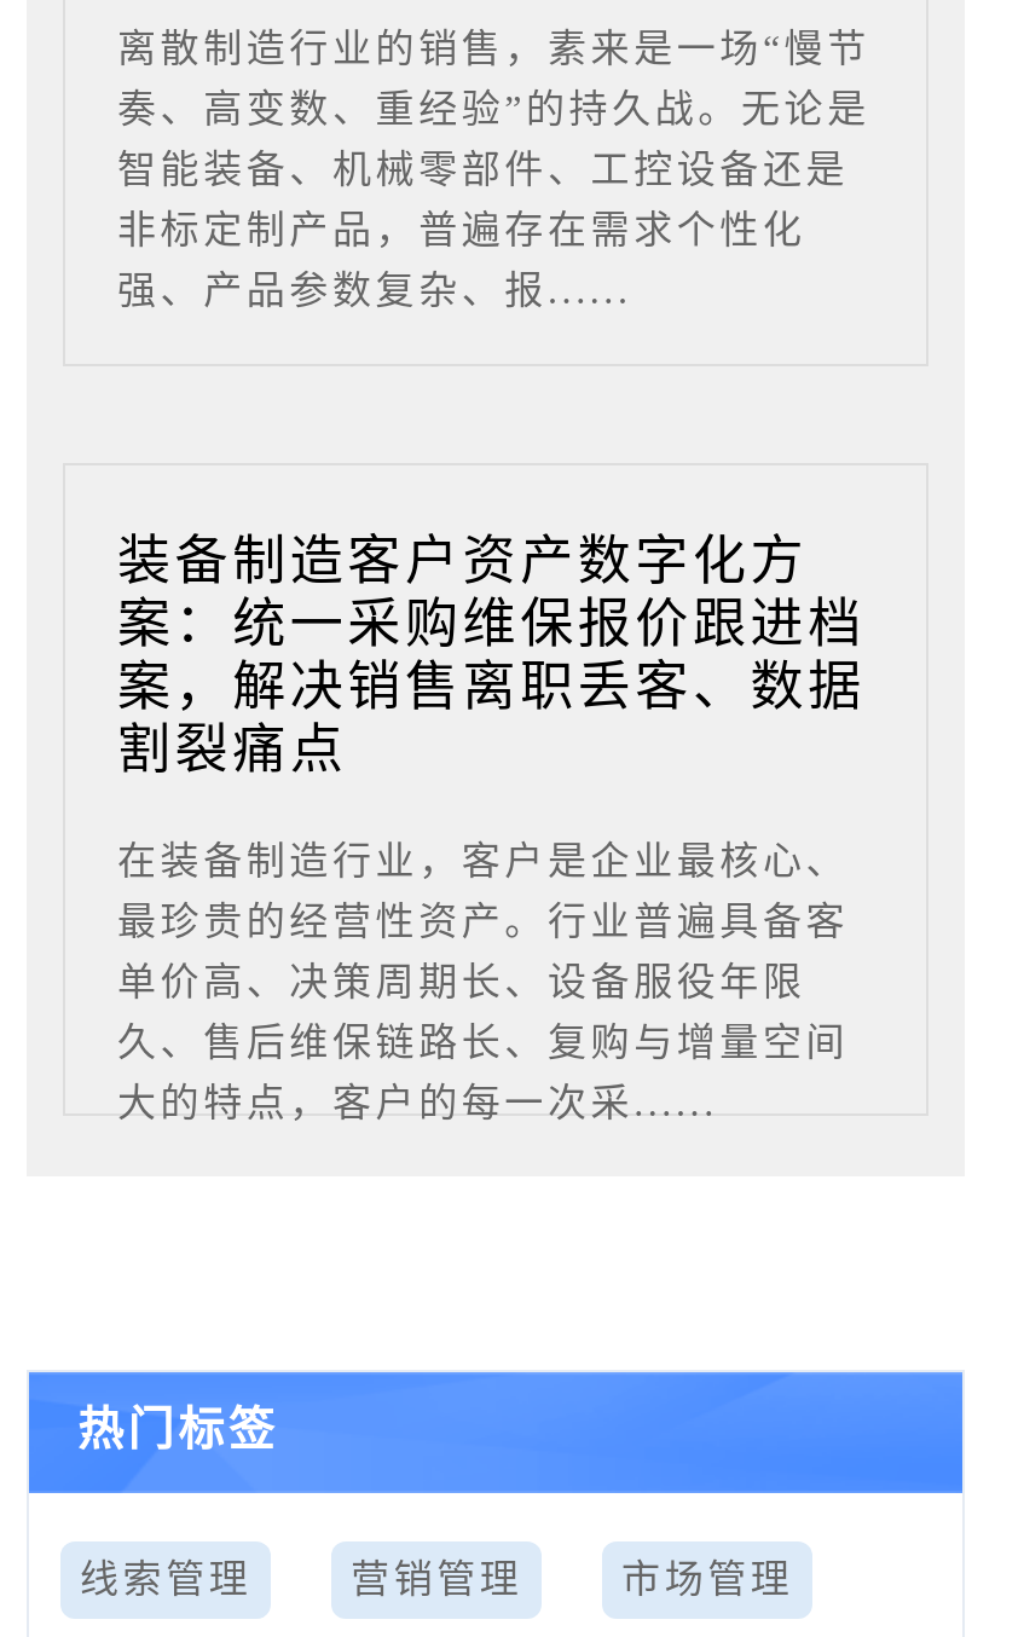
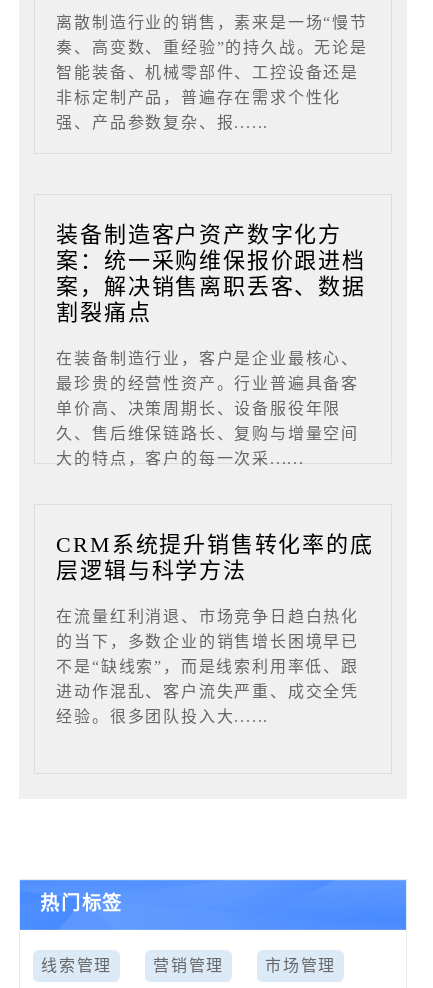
none -> [56,532,374,725] CRM系统提升销售转化率的底 | 层逻辑与科学方法 | 在流量红利消退、市场竞争日趋白热化 | 的当下，多数企业的销售增长困境早已 | 不是“缺线索”，而是线索利用率低、跟 | 进动作混乱、客户流失严重、成交全凭 | 经验。很多团队投入大......

